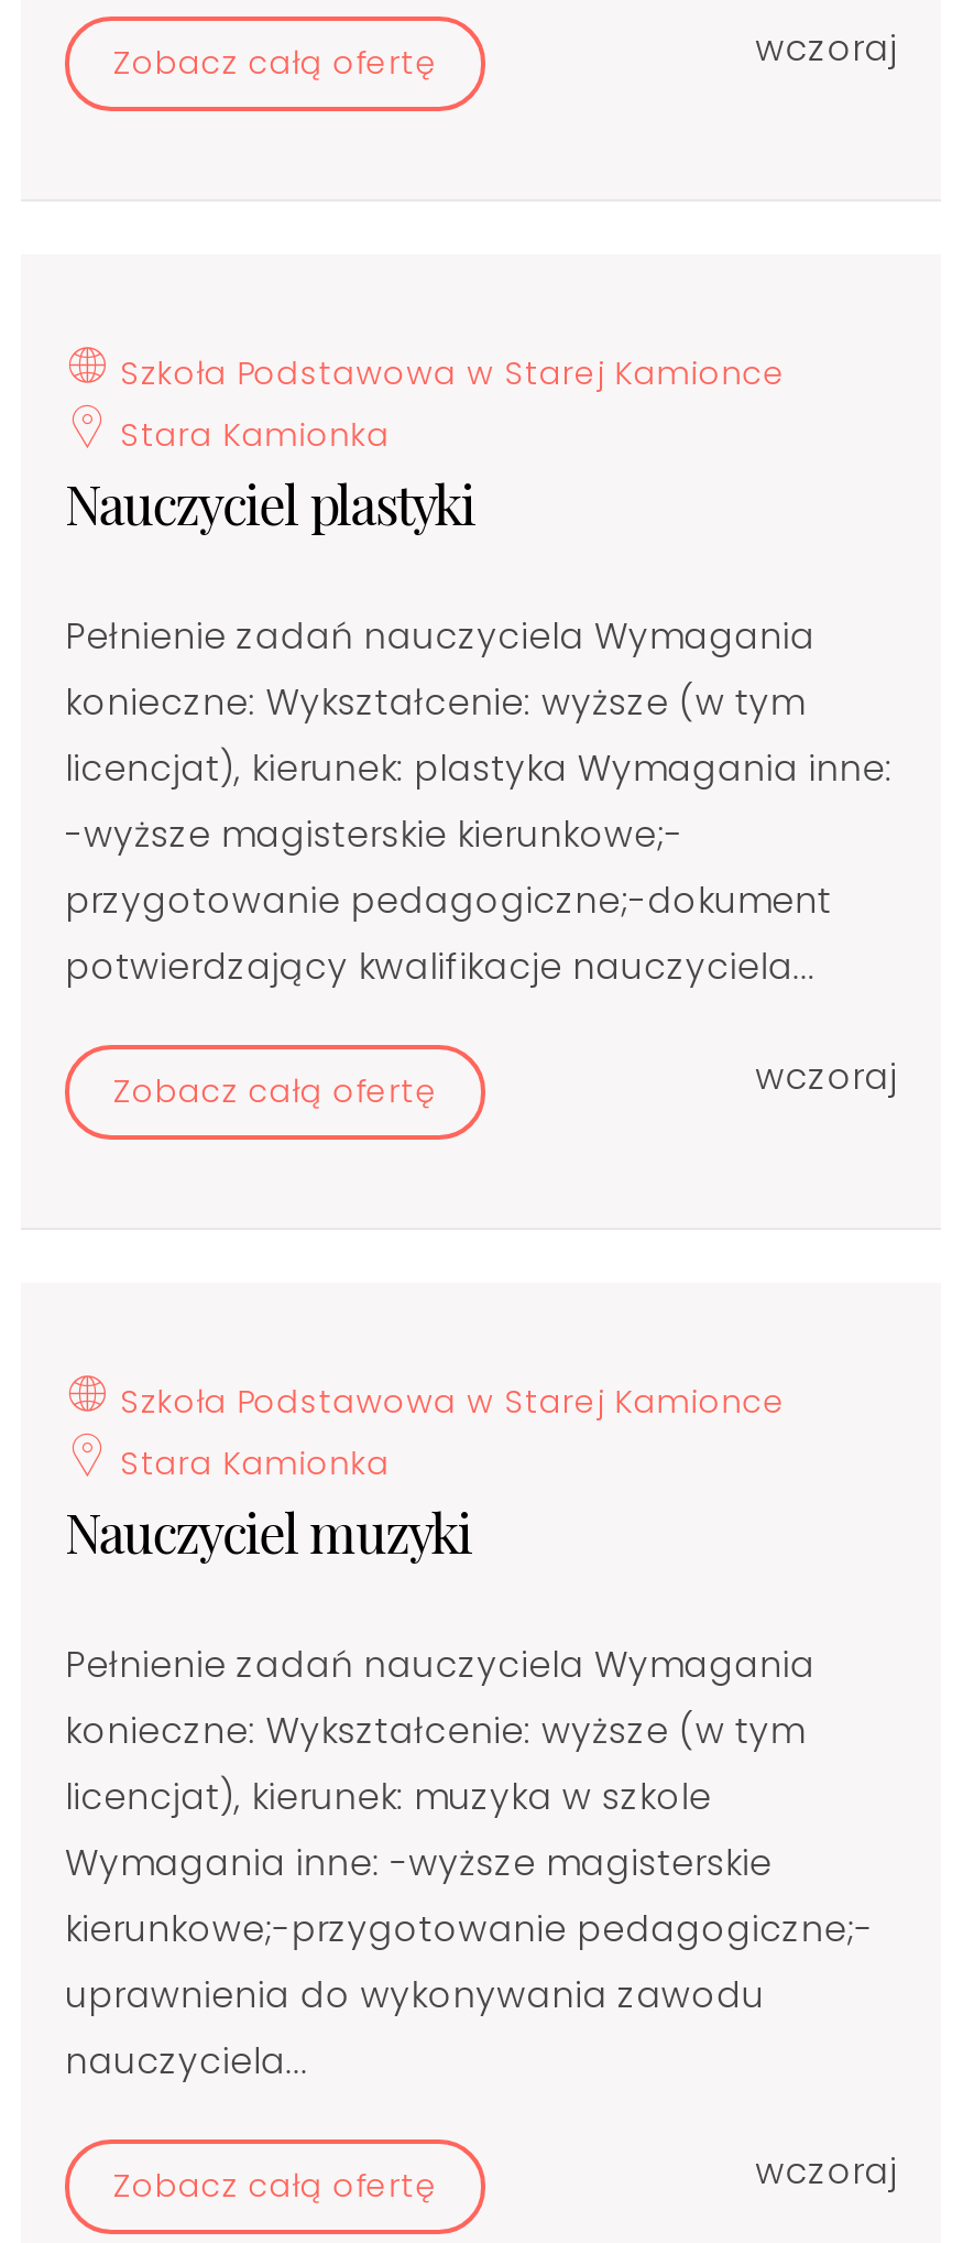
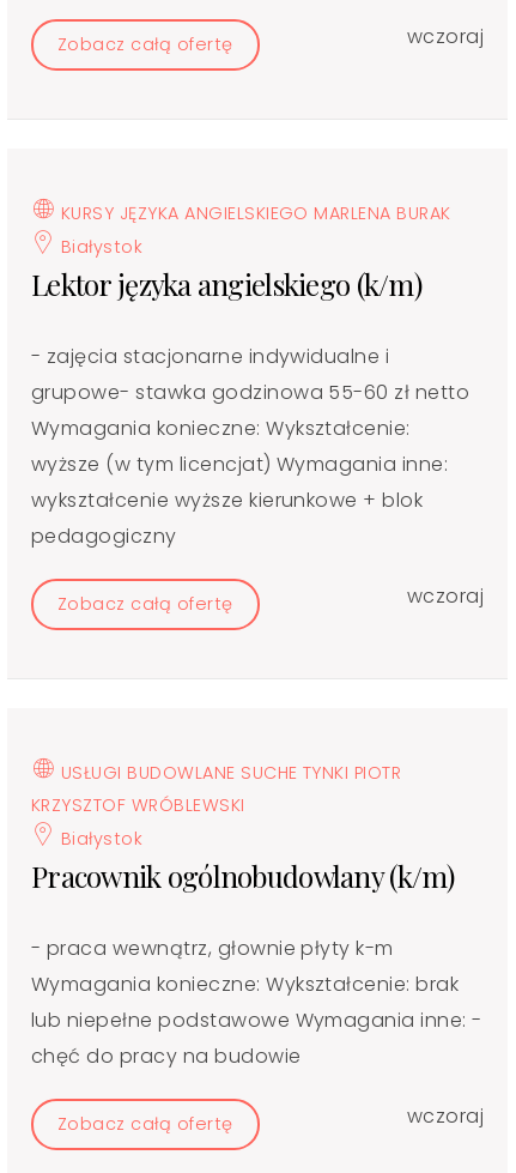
[65,351,786,538] Szkoła Podstawowa w Starej Kamionce | Stara Kamionka | Nauczyciel plastyki -> [31,201,451,303] KURSY JĘZYKA ANGIELSKIEGO MARLENA BURAK | Białystok | Lektor języka angielskiego (k/m)
[65,610,893,991] Pełnienie zadań nauczyciela Wymagania | konieczne: Wykształcenie: wyższe (w tym | licencjat), kierunek: plastyka Wymagania inne: | -wyższe magisterskie kierunkowe;- | przygotowanie pedagogiczne;-dokument | potwierdzający kwalifikacje nauczyciela... -> [31,342,470,550] - zajęcia stacjonarne indywidualne i | grupowe- stawka godzinowa 55-60 zł netto | Wymagania konieczne: Wykształcenie: | wyższe (w tym licencjat) Wymagania inne: | wykształcenie wyższe kierunkowe + blok | pedagogiczny
[65,1379,786,1566] Szkoła Podstawowa w Starej Kamionce | Stara Kamionka | Nauczyciel muzyki -> [31,760,455,895] USŁUGI BUDOWLANE SUCHE TYNKI PIOTR | KRZYSZTOF WRÓBLEWSKI | Białystok | Pracownik ogólnobudowlany (k/m)
[65,1639,873,2086] Pełnienie zadań nauczyciela Wymagania | konieczne: Wykształcenie: wyższe (w tym | licencjat), kierunek: muzyka w szkole | Wymagania inne: -wyższe magisterskie | kierunkowe;-przygotowanie pedagogiczne;- | uprawnienia do wykonywania zawodu | nauczyciela... -> [31,934,482,1070] - praca wewnątrz, głownie płyty k-m | Wymagania konieczne: Wykształcenie: brak | lub niepełne podstawowe Wymagania inne: - | chęć do pracy na budowie

